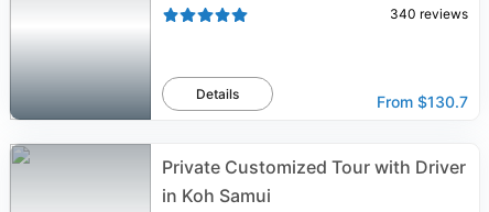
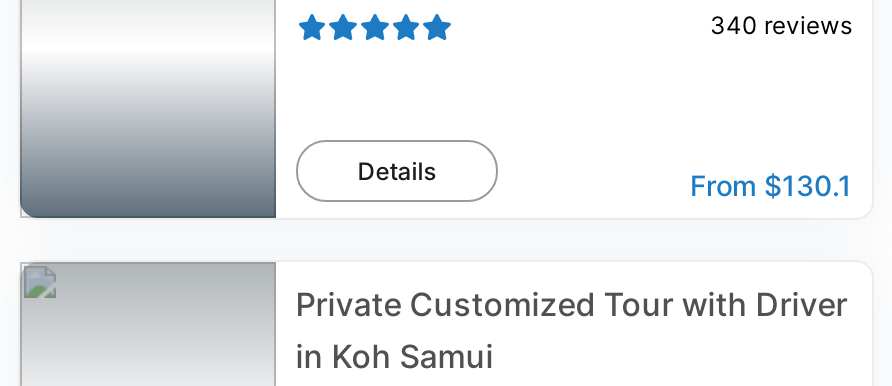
[377,92,468,111] From $130.7 -> [690,168,852,202] From $130.1

